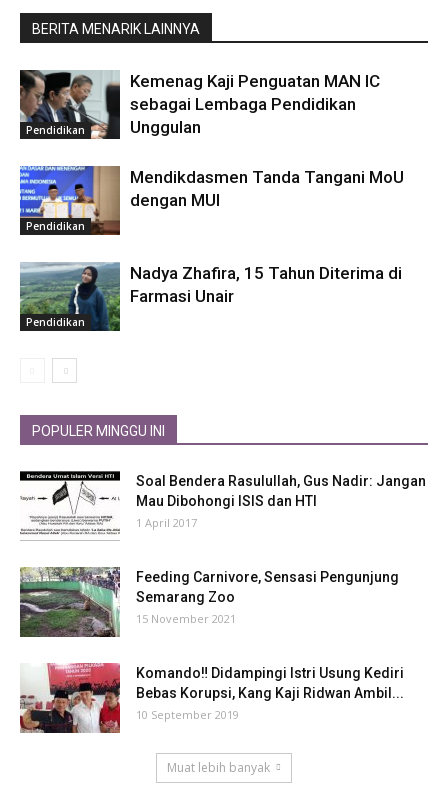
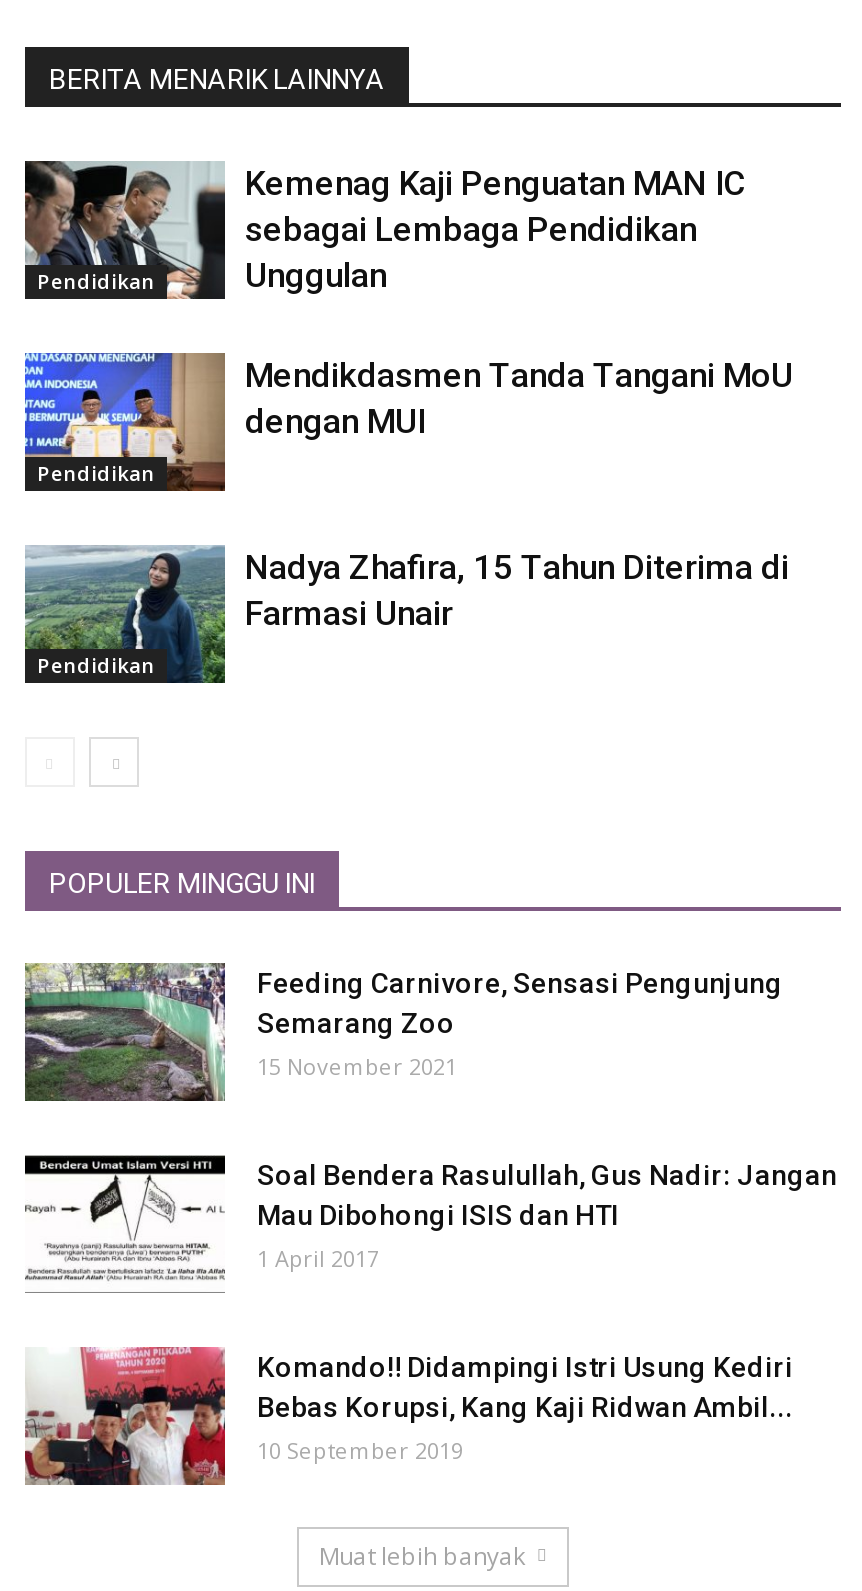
moved [26,471,426,535] -> [37,1155,837,1283]: [image] | Soal Bendera Rasulullah, Gus Nadir: Jangan | Mau Dibohongi ISIS dan HTI | 1 April 2017
moved [19,566,399,638] -> [23,961,783,1103]: [image] | Feeding Carnivore, Sensasi Pengunjung | Semarang Zoo | 15 November 2021

